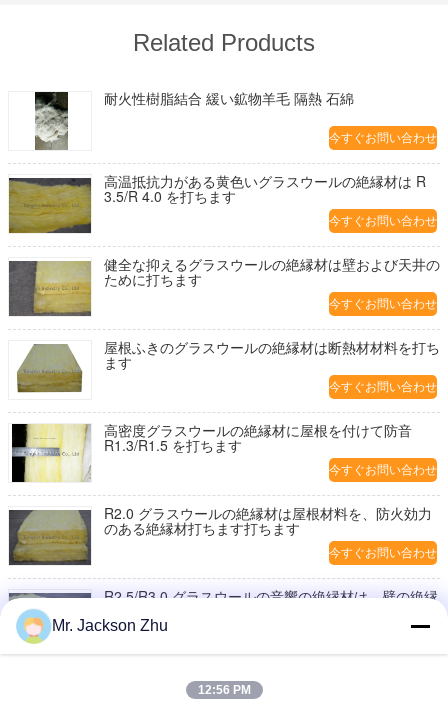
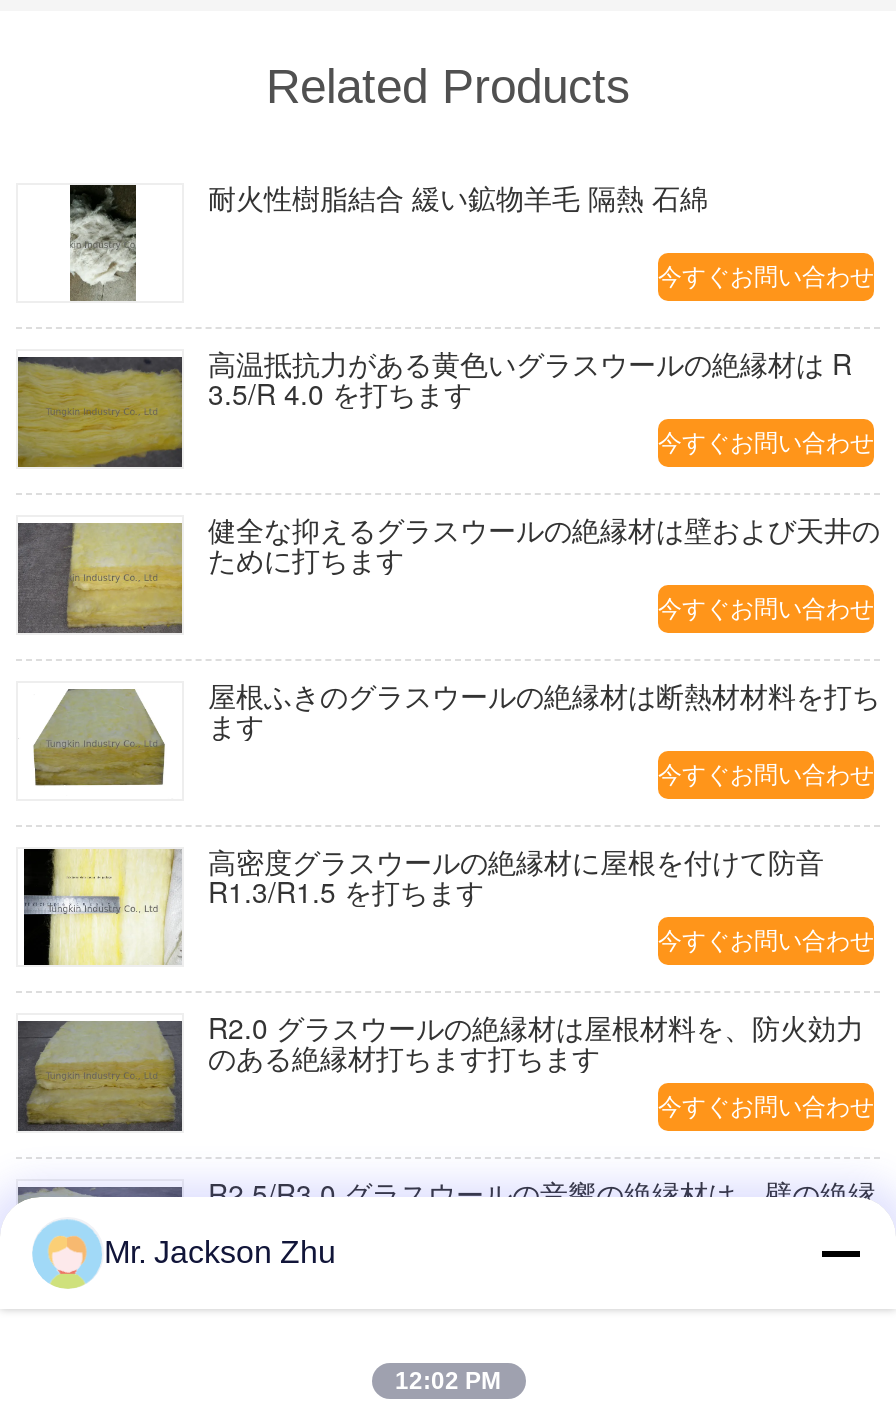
[197,683,250,697] 12:56 PM -> [395,1367,501,1395] 12:02 PM

